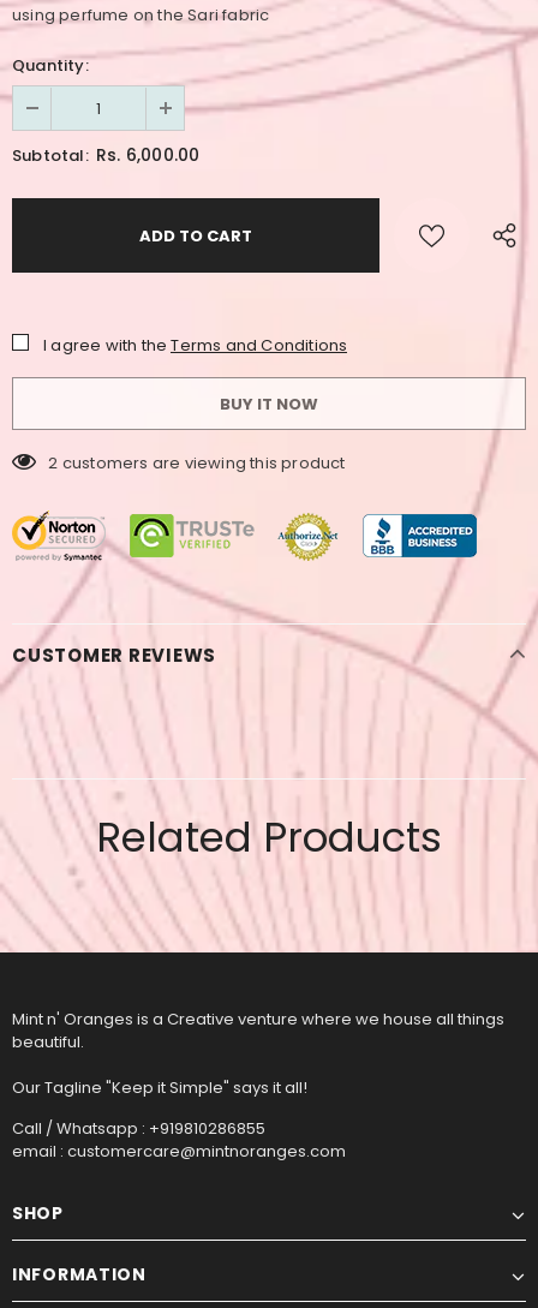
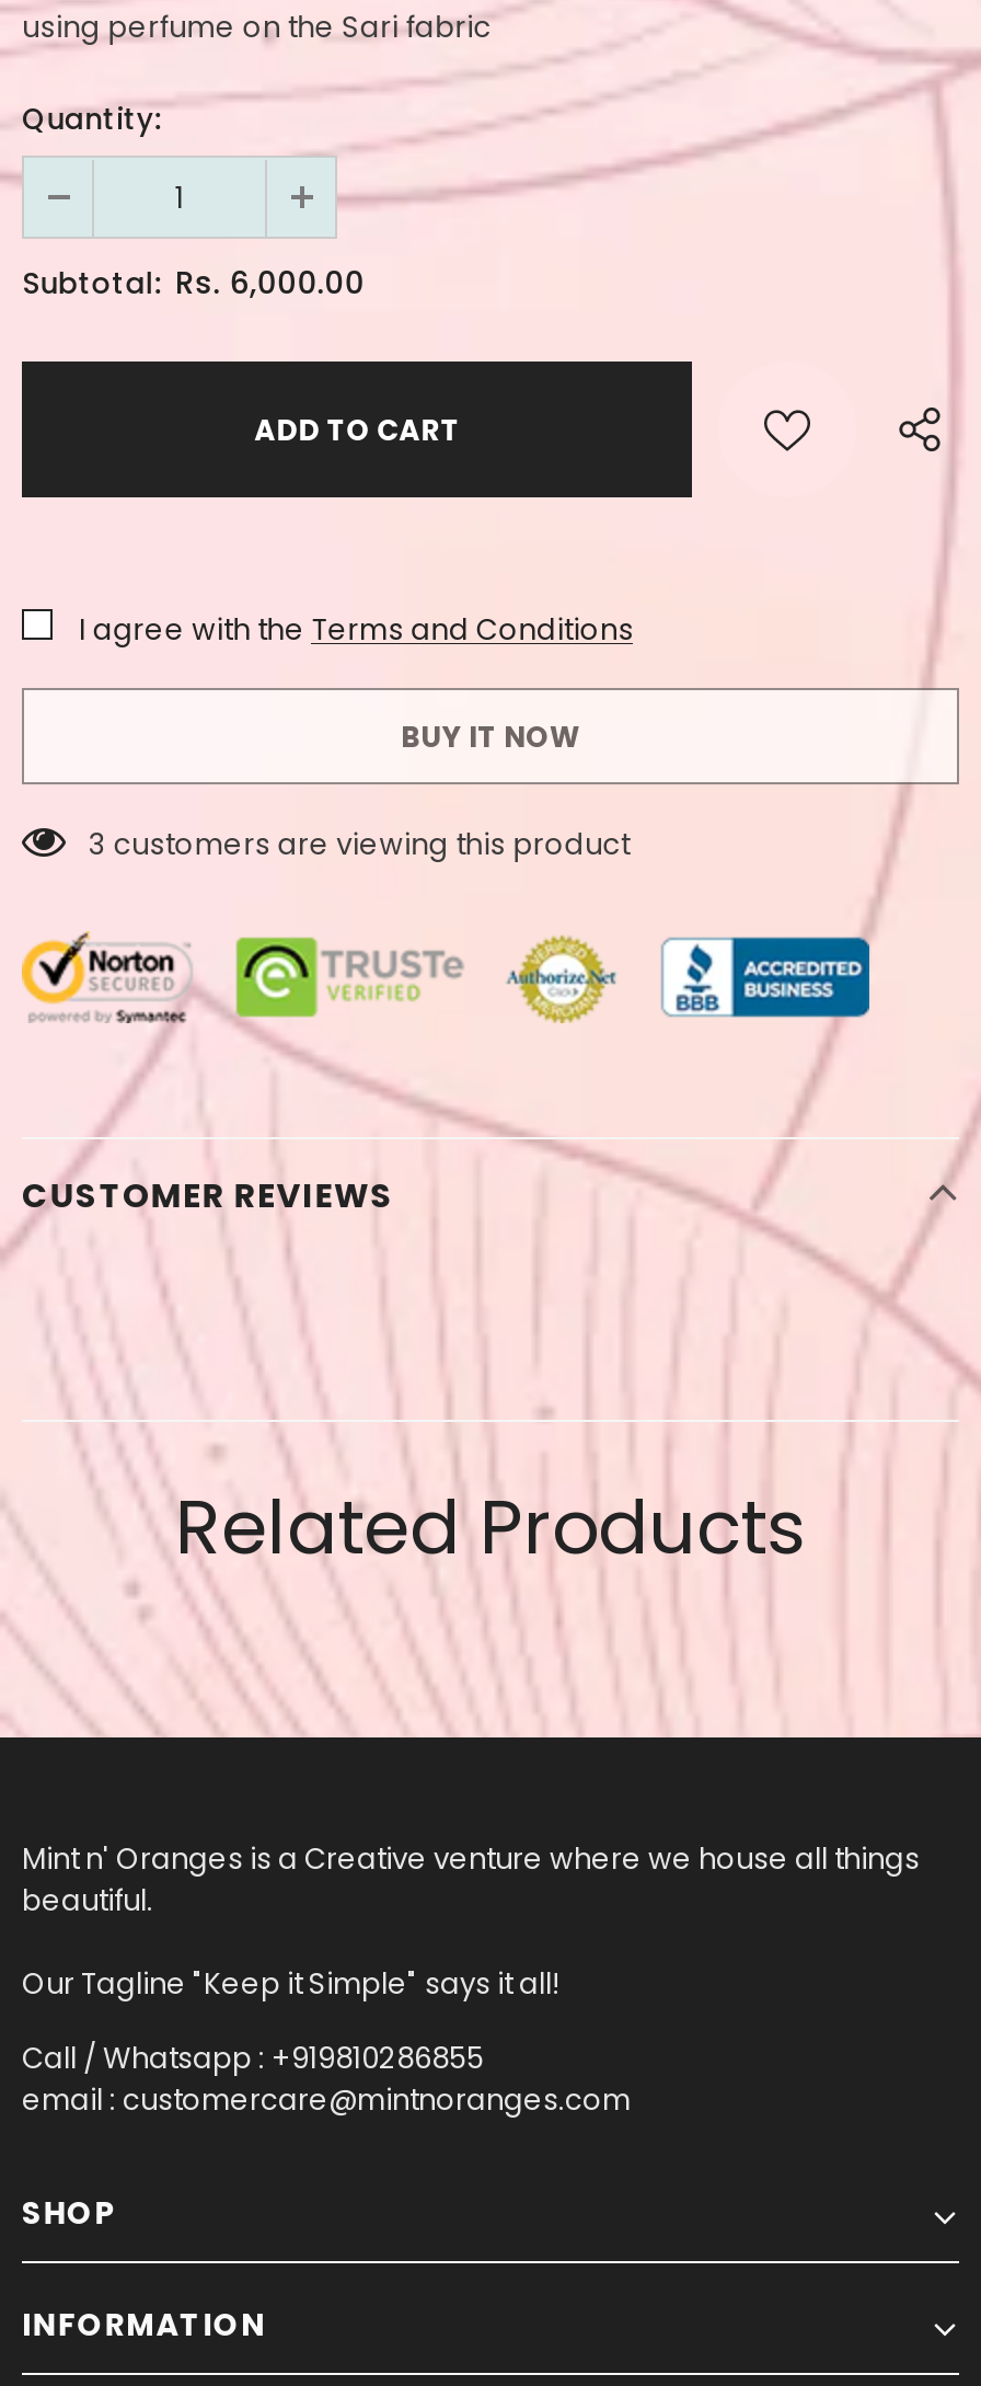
[49,451,345,474] 2 customers are viewing this product -> [88,823,630,864] 3 customers are viewing this product

